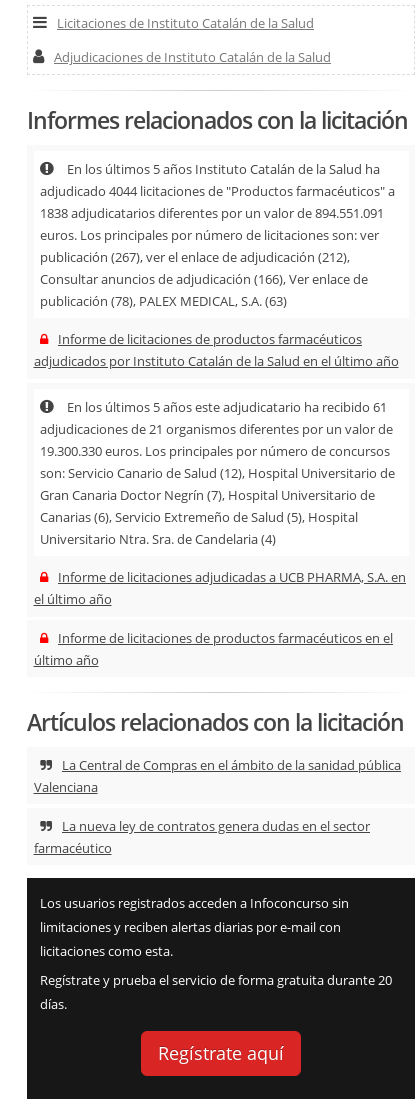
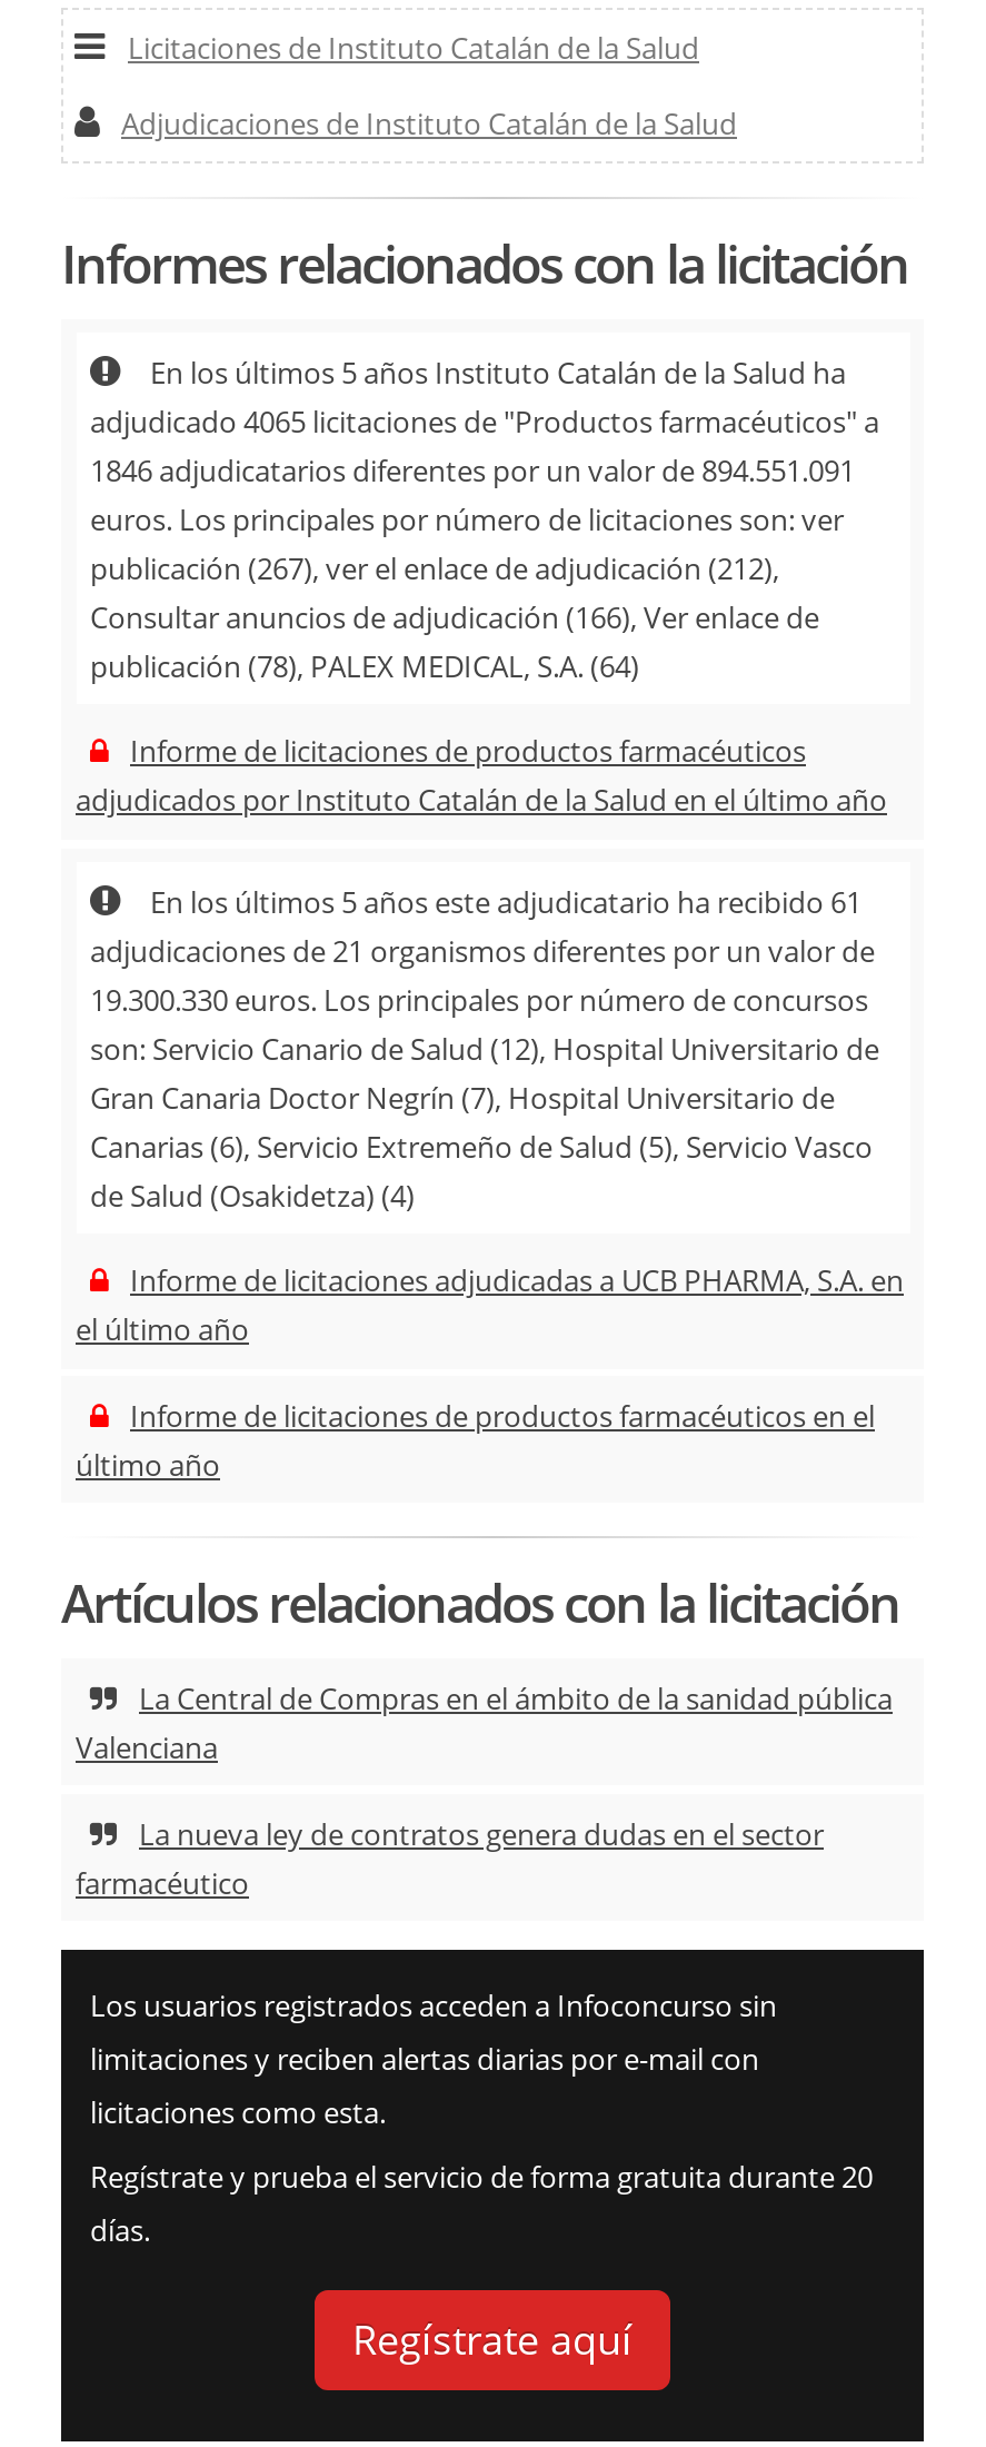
[40,182,395,200] adjudicado 4044 licitaciones de "Productos farmacéuticos" a -> [90,401,879,441] adjudicado 4065 licitaciones de "Productos farmacéuticos" a
[40,204,384,222] 1838 adjudicatarios diferentes por un valor de 894.551.091 -> [90,450,855,490] 1846 adjudicatarios diferentes por un valor de 894.551.091
[40,292,287,310] publicación (78), PALEX MEDICAL, S.A. (63) -> [90,645,639,685] publicación (78), PALEX MEDICAL, S.A. (64)
[40,507,358,547] Canarias (6), Servicio Extremeño de Salud (5), Hospital | Universitario Ntra. Sra. de Candelaria (4) -> [90,1126,873,1215] Canarias (6), Servicio Extremeño de Salud (5), Servicio Vasco | de Salud (Osakidetza) (4)

